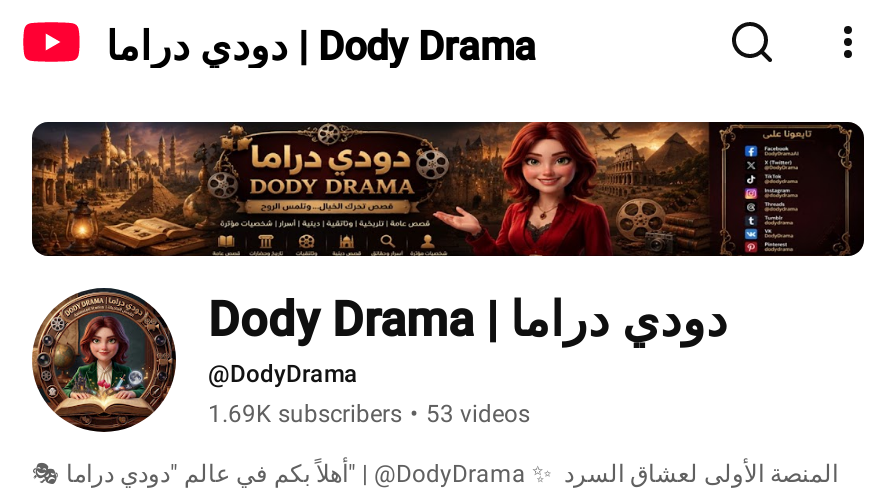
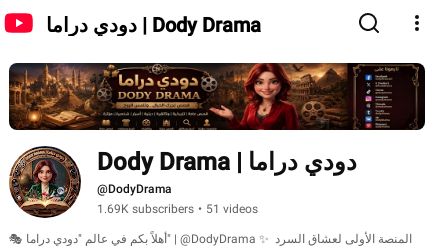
[208,400,530,428] 1.69K subscribers • 53 videos -> [97,202,258,216] 1.69K subscribers • 51 videos

